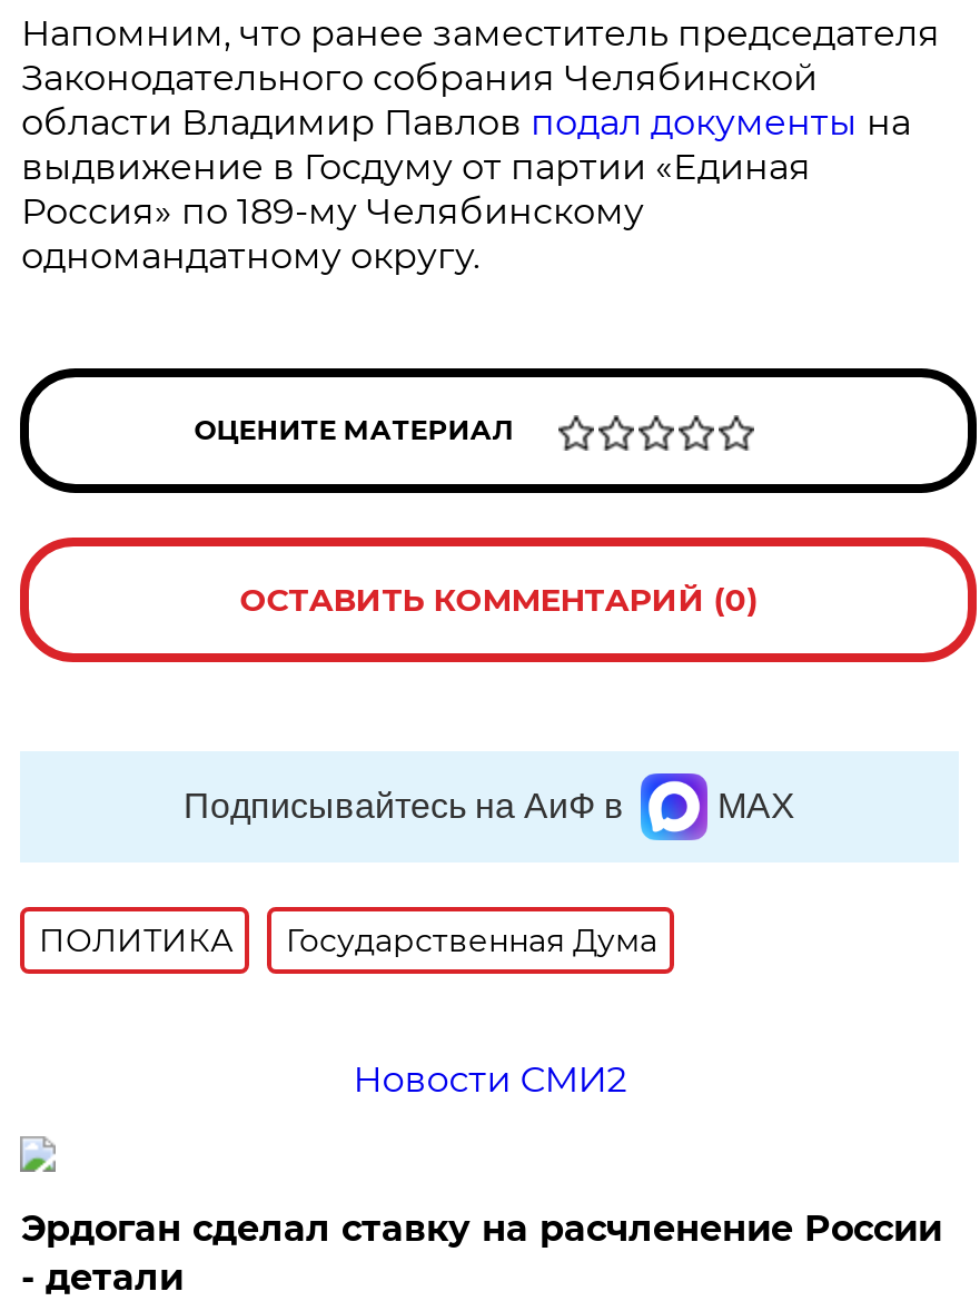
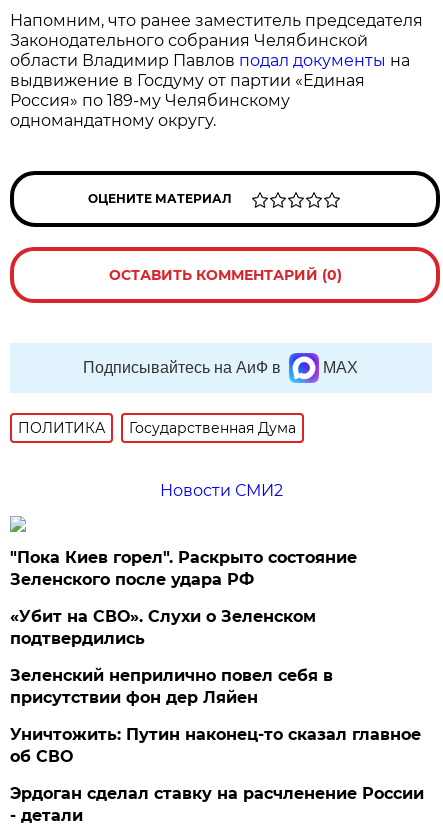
none -> [10,548,421,766] "Пока Киев горел". Раскрыто состояние | Зеленского после удара РФ | «Убит на СВО». Слухи о Зеленском | подтвердились | Зеленский неприлично повел cебя в | присутствии фон дер Ляйен | Уничтожить: Путин наконец-то сказал главное | об СВО

